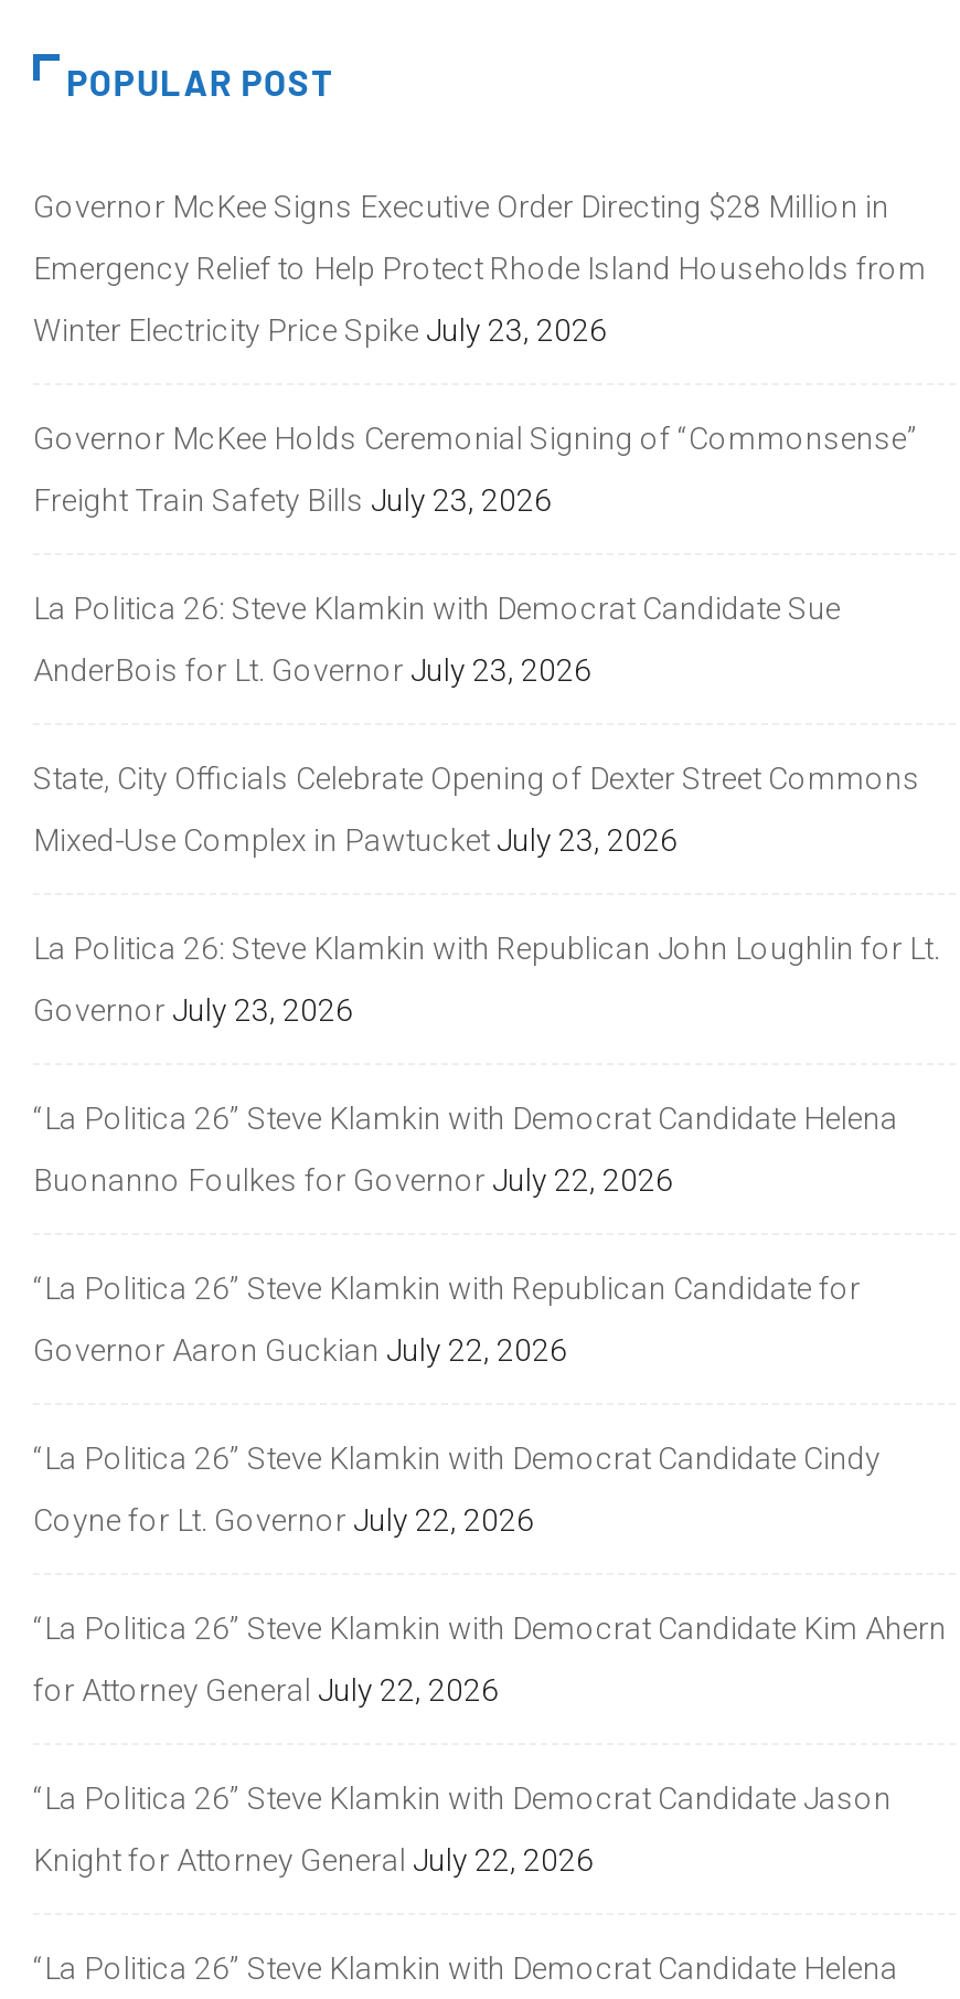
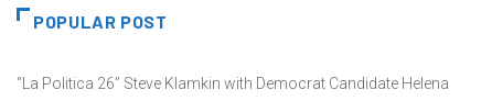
[33,188,947,1877] Governor McKee Signs Executive Order Directing $28 Million in | Emergency Relief to Help Protect Rhode Island Households from | Winter Electricity Price Spike July 23, 2026 | Governor McKee Holds Ceremonial Signing of “Commonsense” | Freight Train Safety Bills July 23, 2026 | La Politica 26: Steve Klamkin with Democrat Candidate Sue | AnderBois for Lt. Governor July 23, 2026 | State, City Officials Celebrate Opening of Dexter Street Commons | Mixed-Use Complex in Pawtucket July 23, 2026 | La Politica 26: Steve Klamkin with Republican John Loughlin for Lt. | Governor July 23, 2026 | “La Politica 26” Steve Klamkin with Democrat Candidate Helena | Buonanno Foulkes for Governor July 22, 2026 | “La Politica 26” Steve Klamkin with Republican Candidate for | Governor Aaron Guckian July 22, 2026 | “La Politica 26” Steve Klamkin with Democrat Candidate Cindy | Coyne for Lt. Governor July 22, 2026 | “La Politica 26” Steve Klamkin with Democrat Candidate Kim Ahern | for Attorney General July 22, 2026 | “La Politica 26” Steve Klamkin with Democrat Candidate Jason | Knight for Attorney General July 22, 2026 -> none

